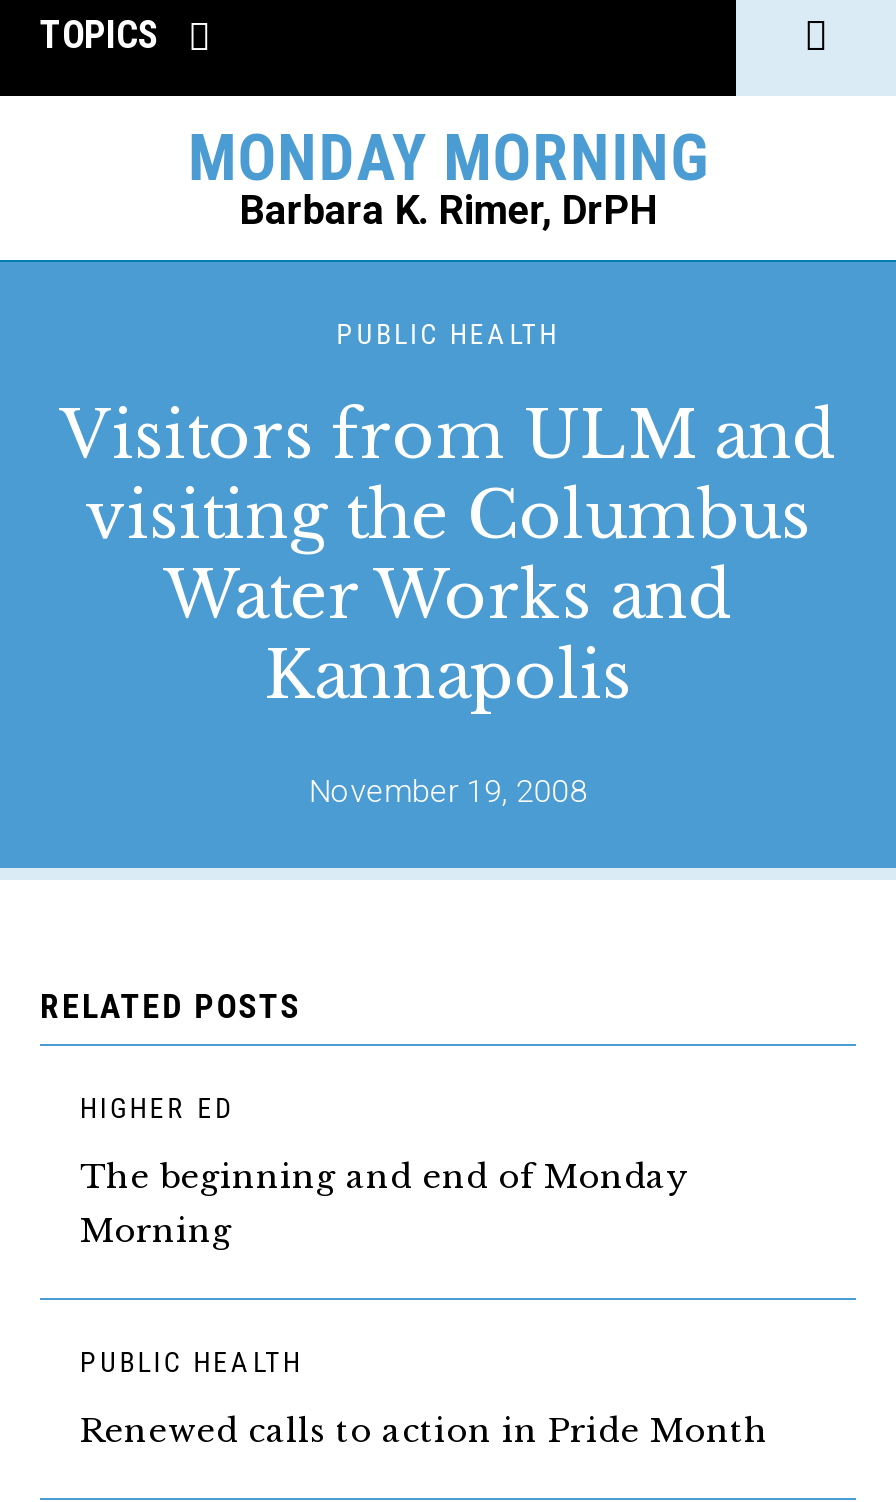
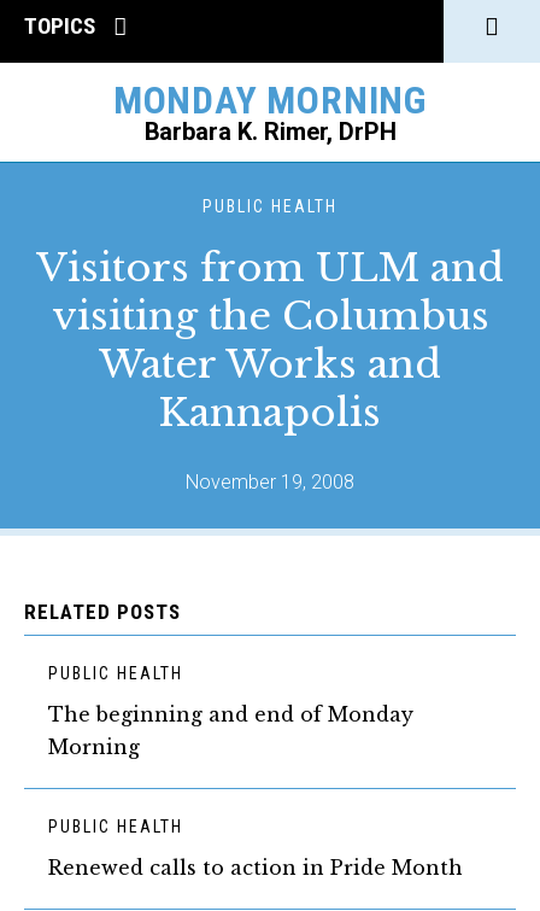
[80,1092,235,1124] HIGHER ED -> [48,664,183,683] PUBLIC HEALTH

